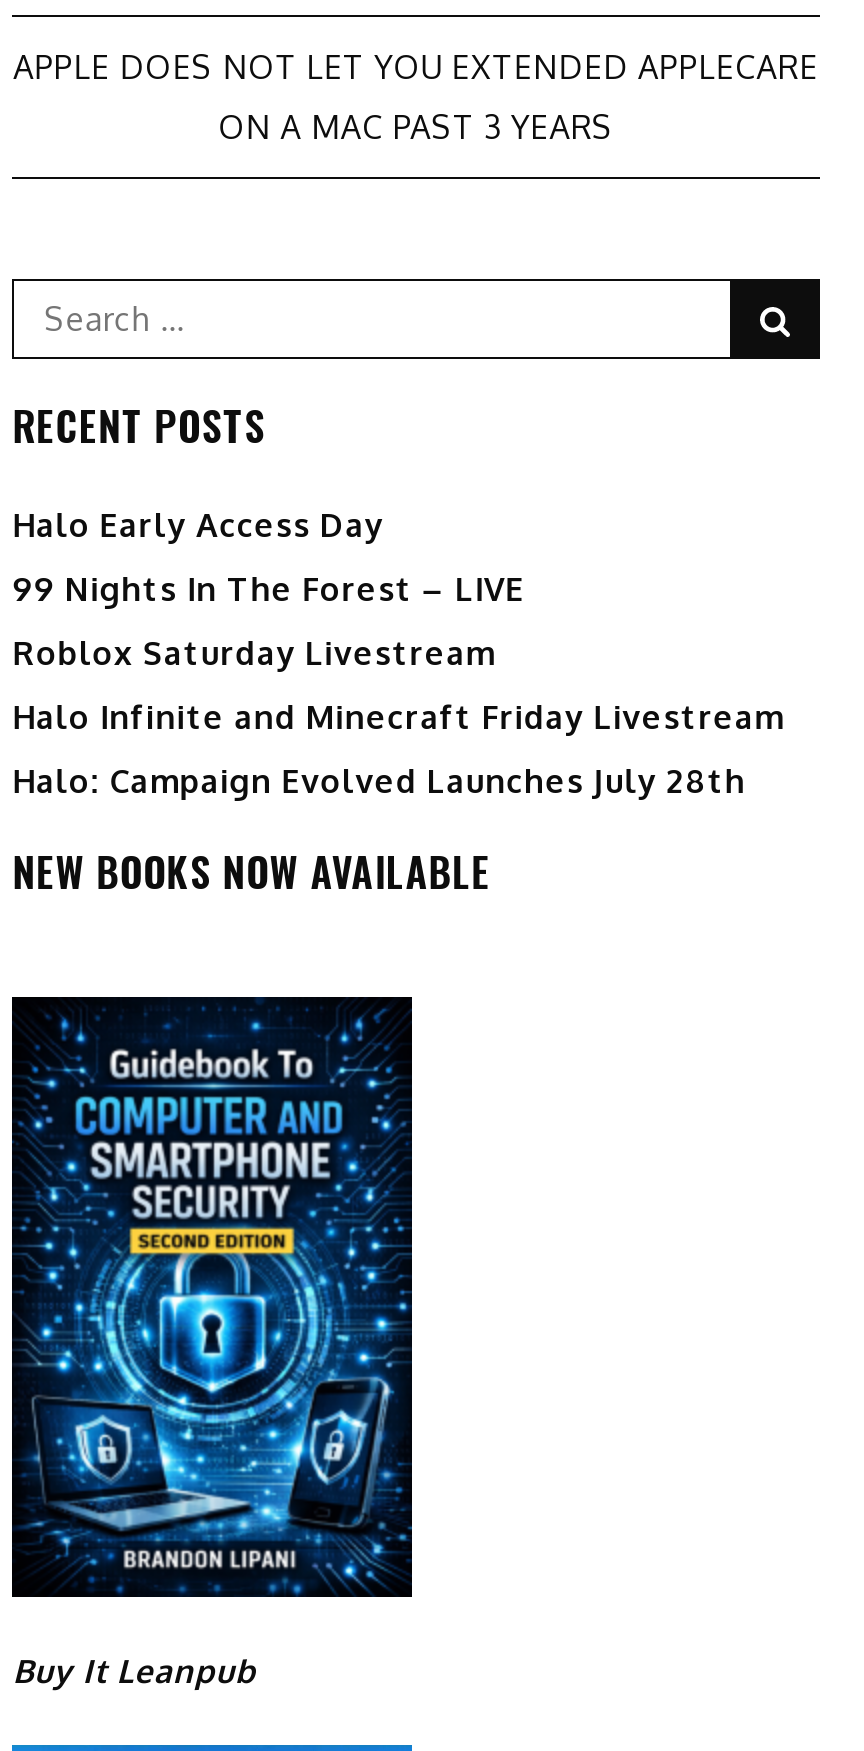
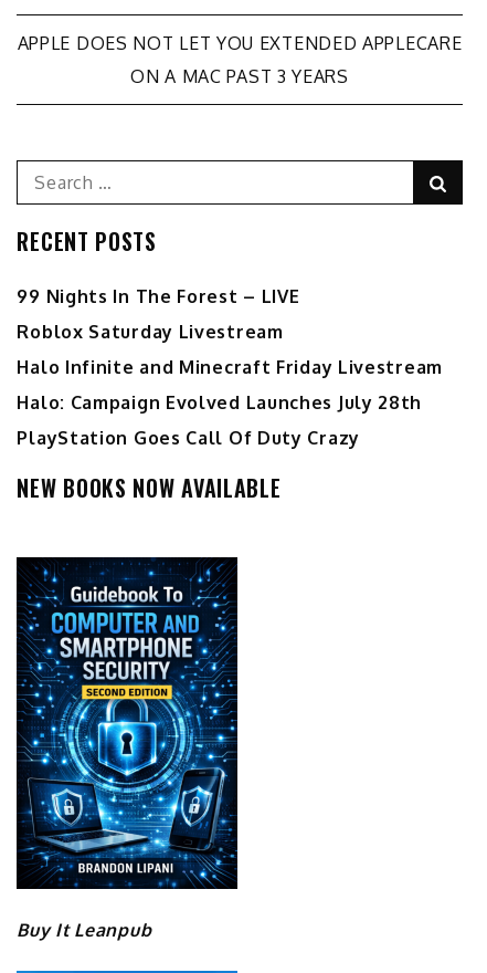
[13,504,384,544] Halo Early Access Day -> none
moved [13,568,784,800] -> [17,285,443,413]: 99 Nights In The Forest – LIVE | Roblox Saturday Livestream | Halo Infinite and Minecraft Friday Livestream | Halo: Campaign Evolved Launches July 28th
none -> [17,426,360,448] PlayStation Goes Call Of Duty Crazy

